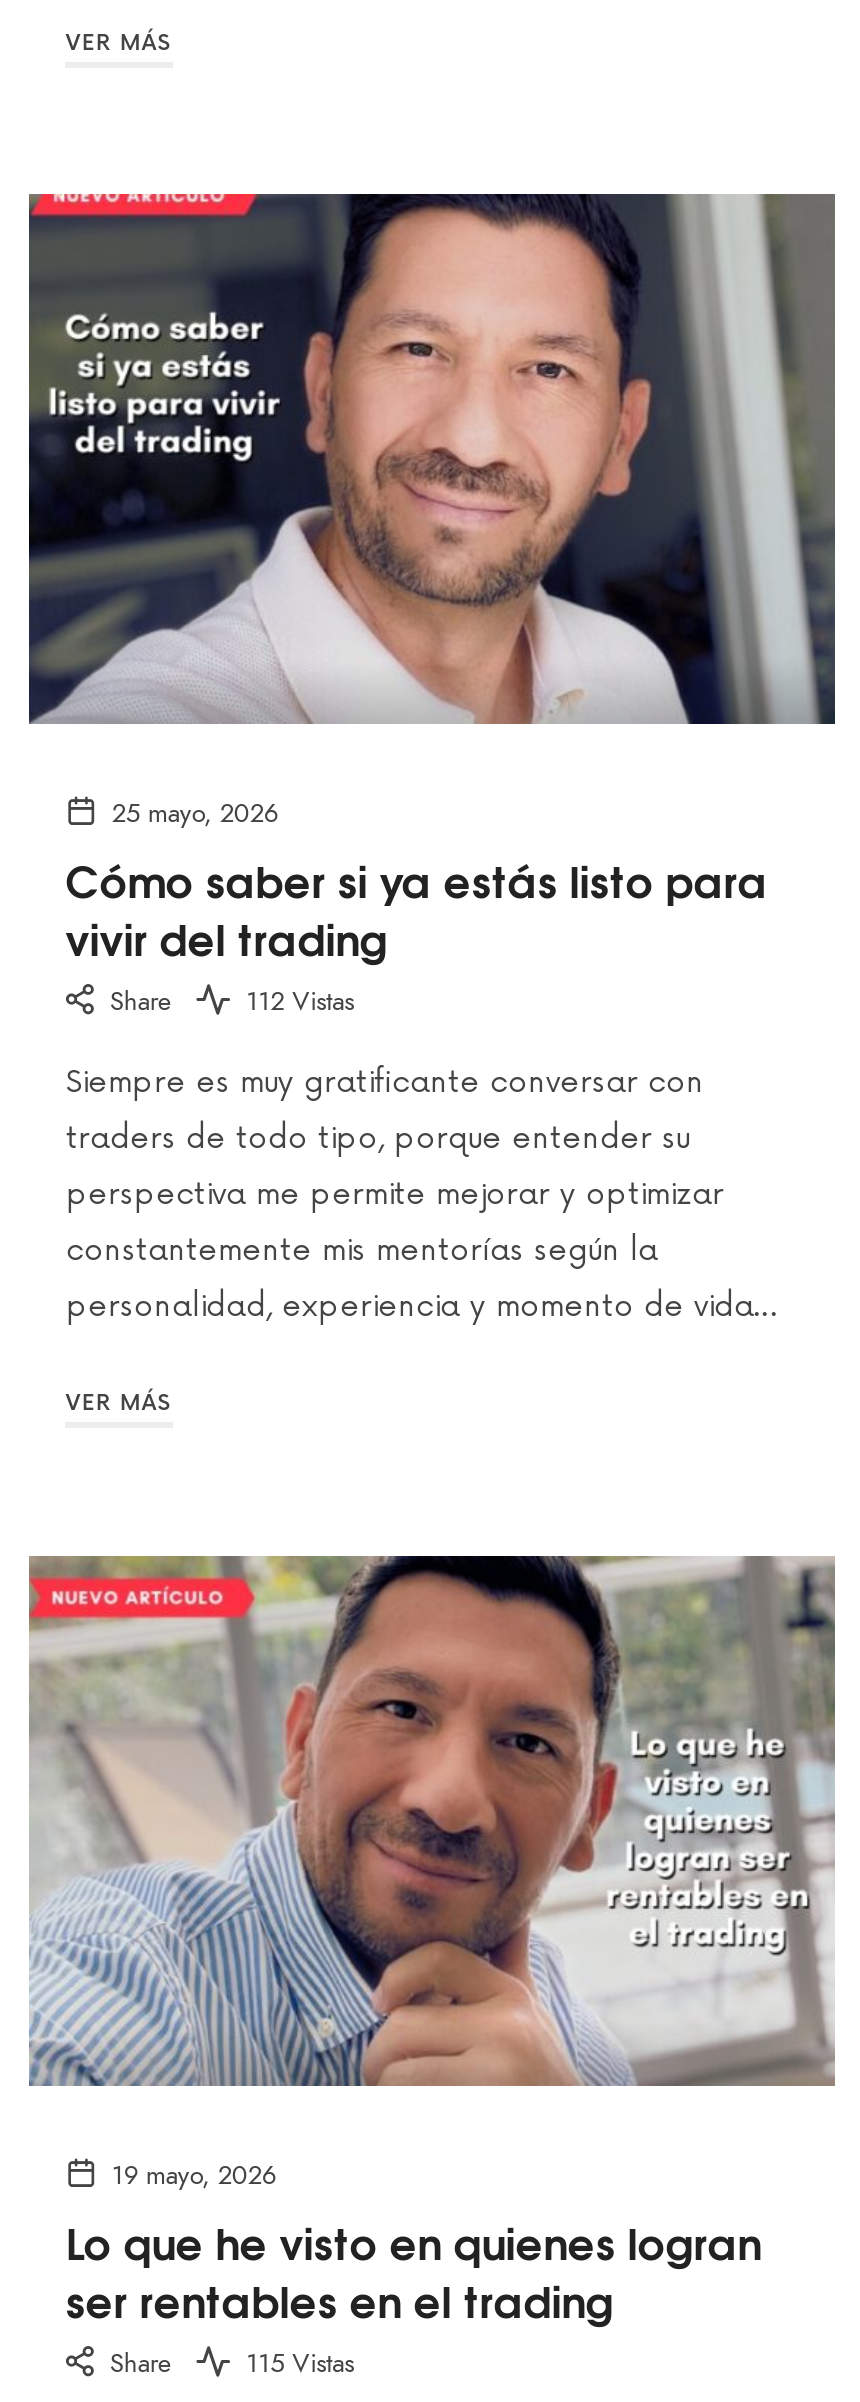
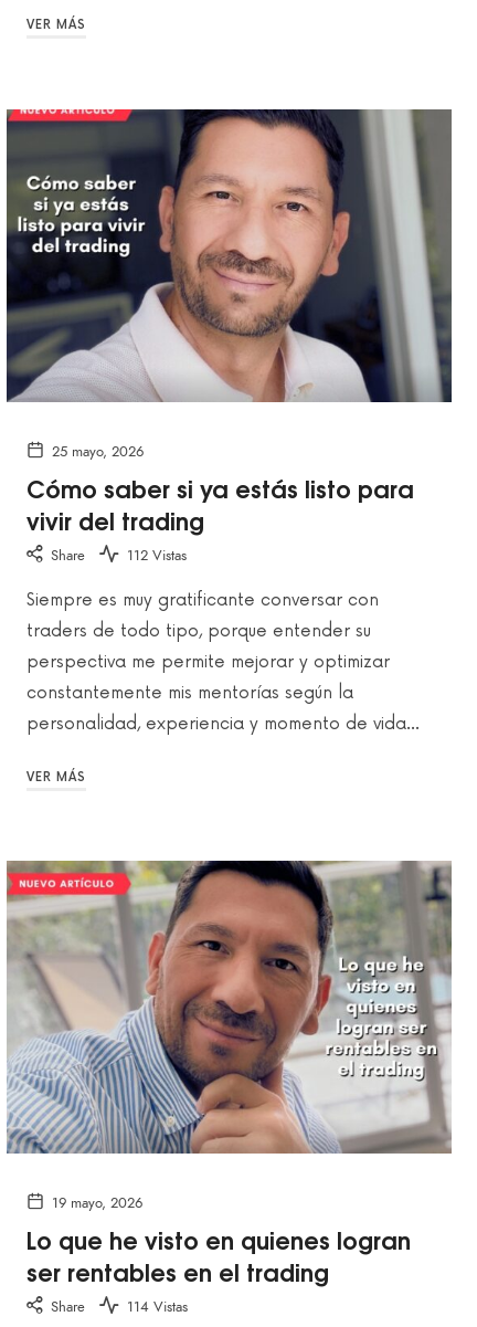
[110,2346,354,2382] Share 115 Vistas -> [51,1298,187,1318] Share 114 Vistas

